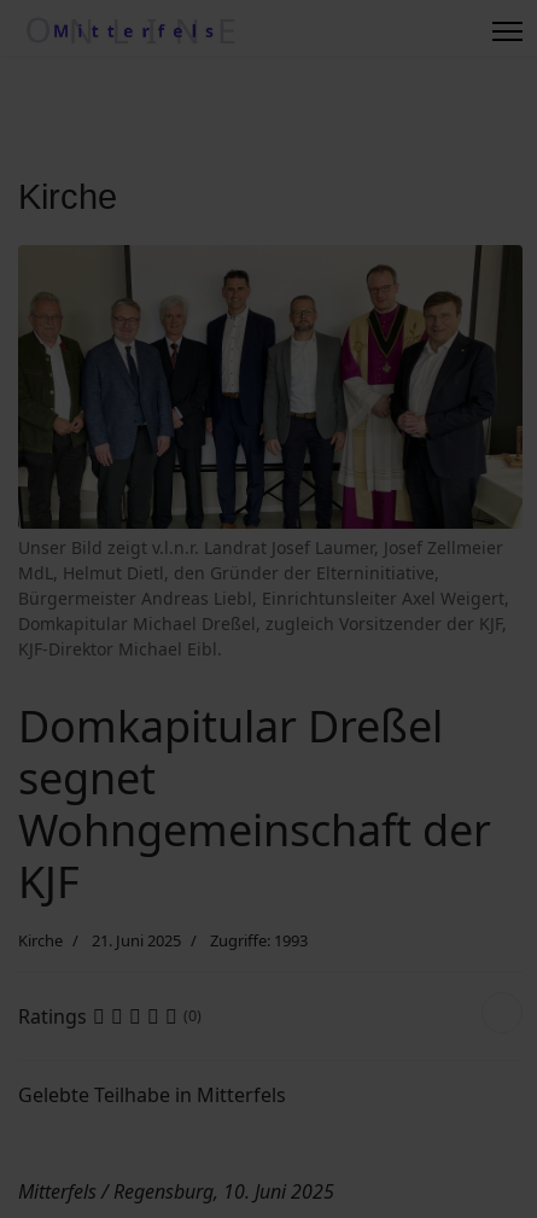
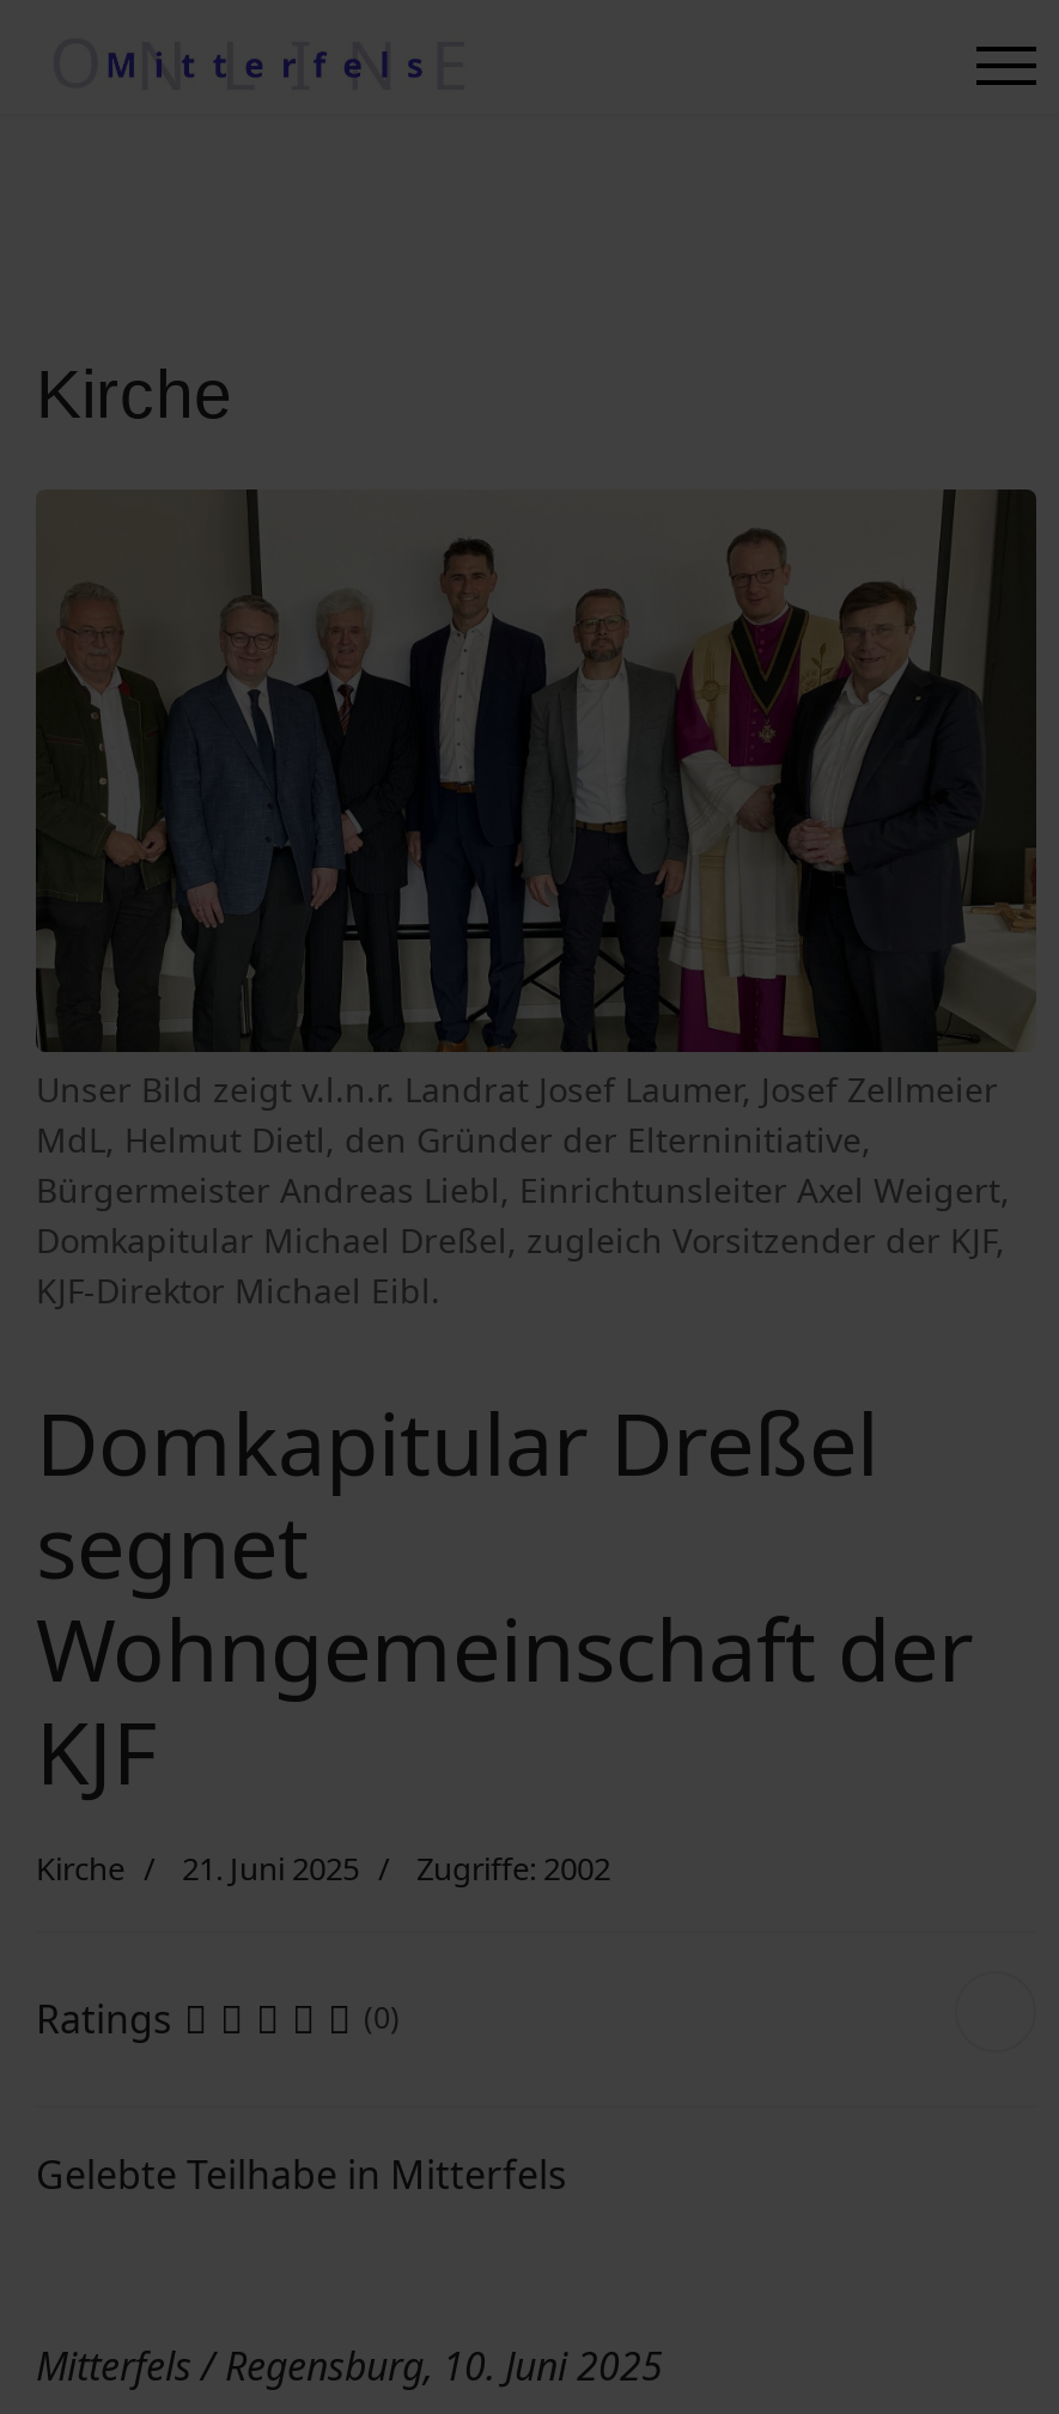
[18,930,308,951] Kirche 21. Juni 2025 Zugriffe: 1993 -> [36,1847,610,1890] Kirche 21. Juni 2025 Zugriffe: 2002

